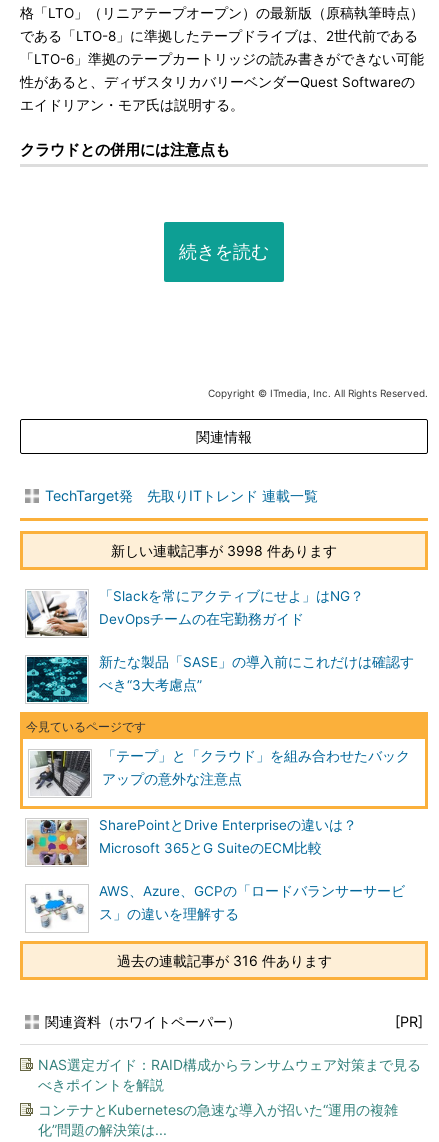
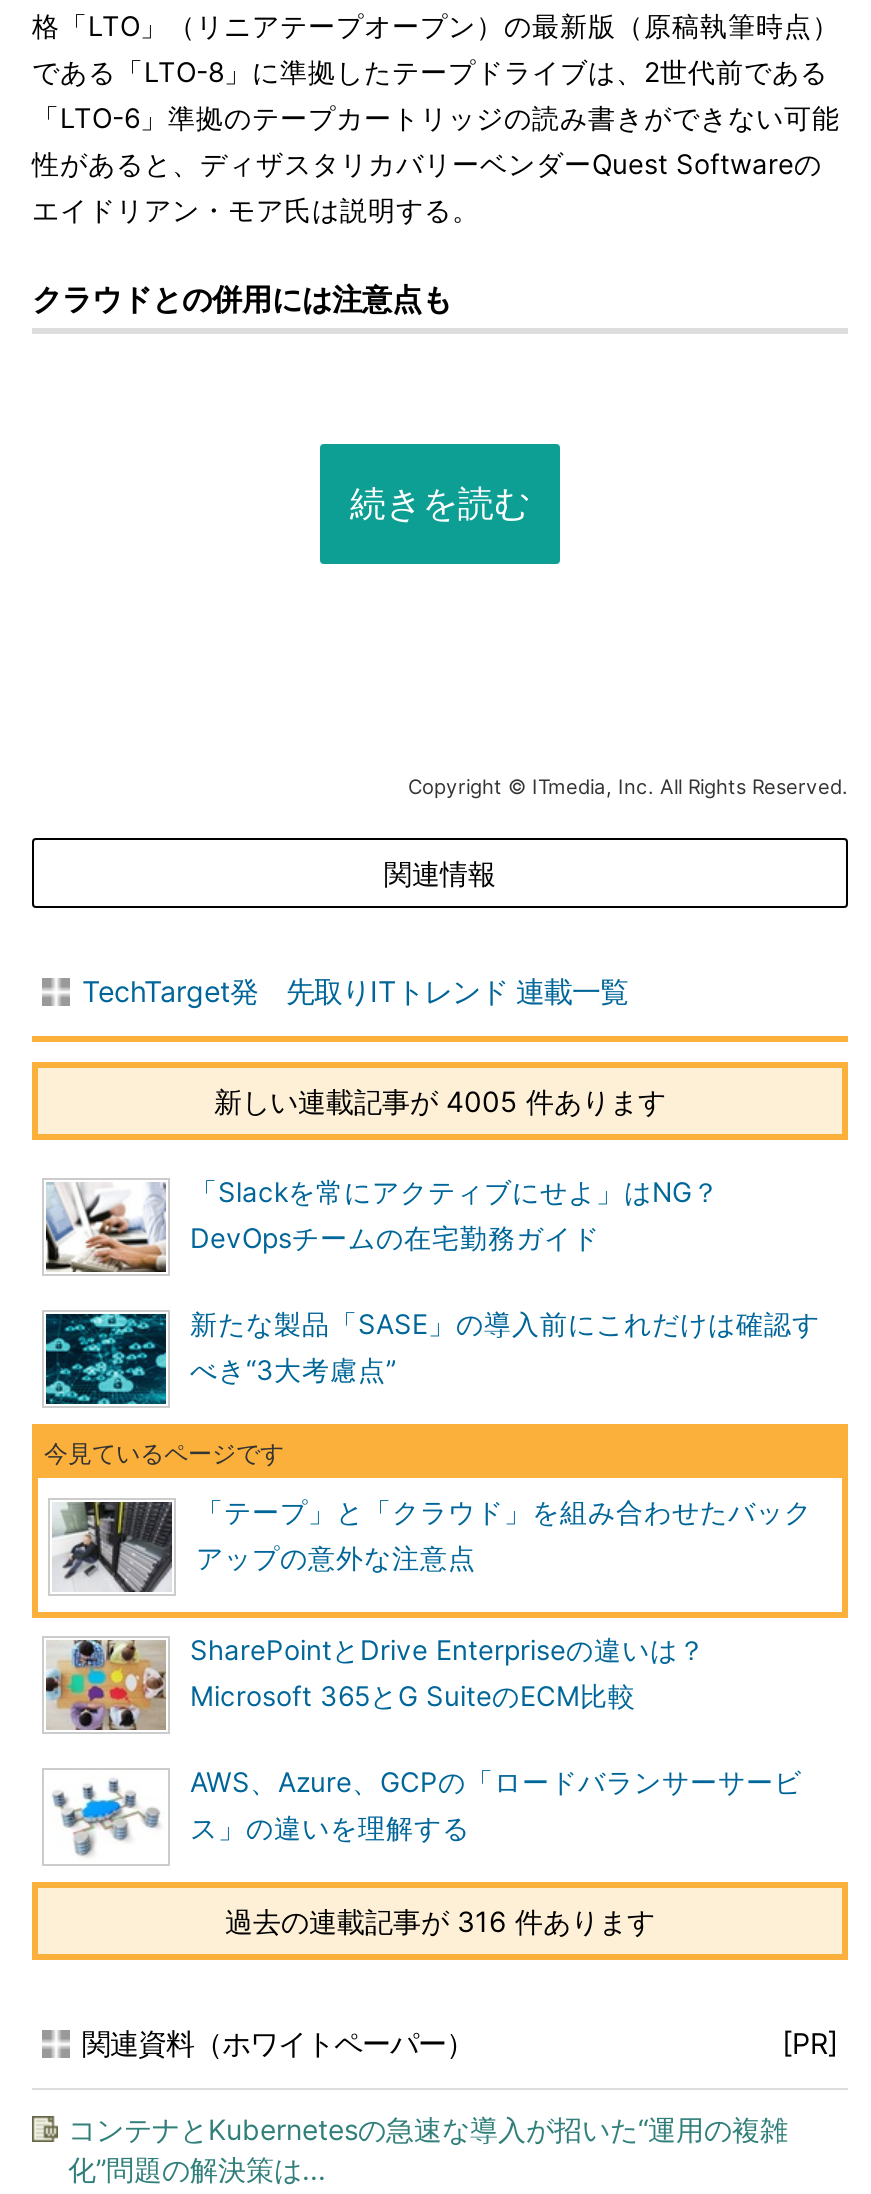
[111,542,337,559] 新しい連載記事が 3998 件あります -> [214,1084,666,1118] 新しい連載記事が 4005 件あります
[38,1056,421,1093] NAS選定ガイド：RAID構成からランサムウェア対策まで見る | べきポイントを解説 -> none

